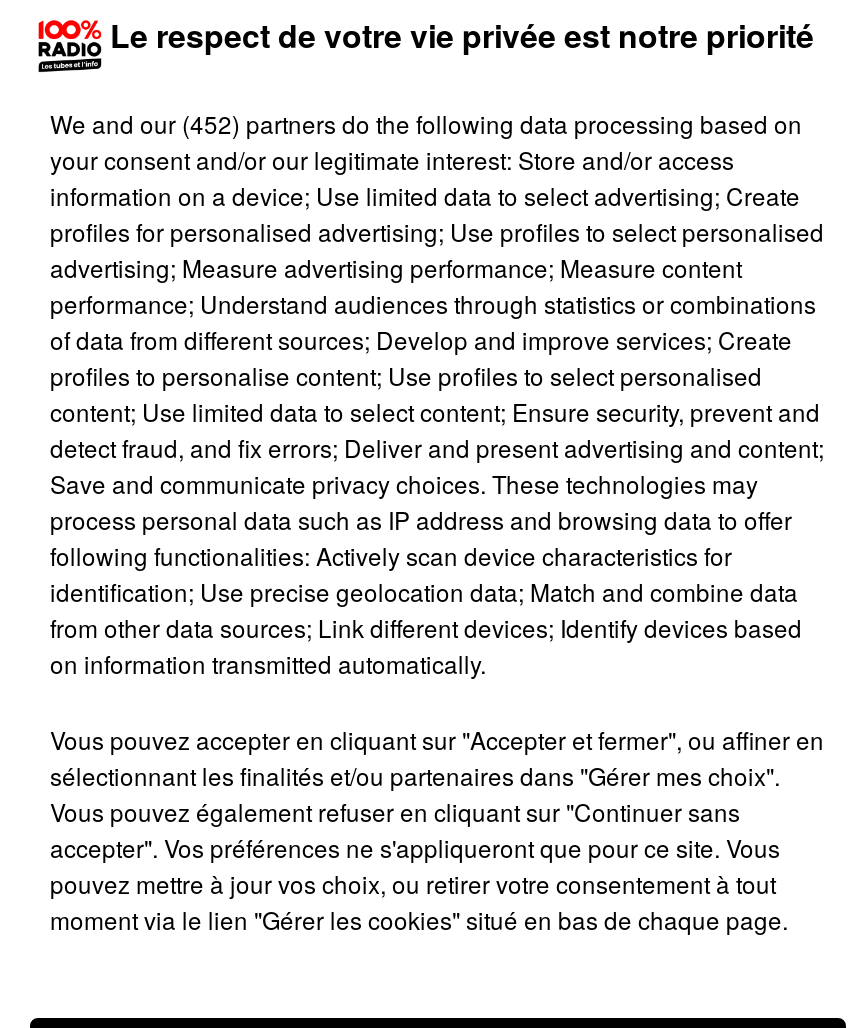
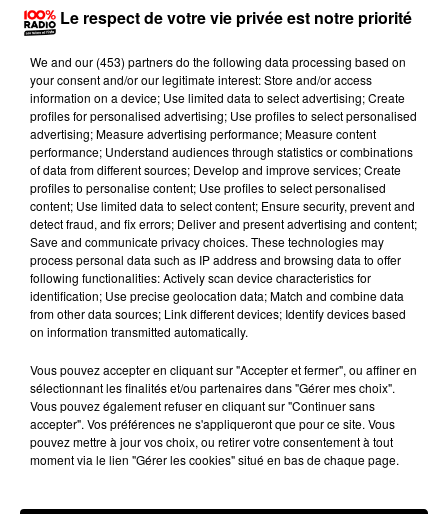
[50,106,802,140] We and our (452) partners do the following data processing based on -> [30,53,406,70] We and our (453) partners do the following data processing based on

